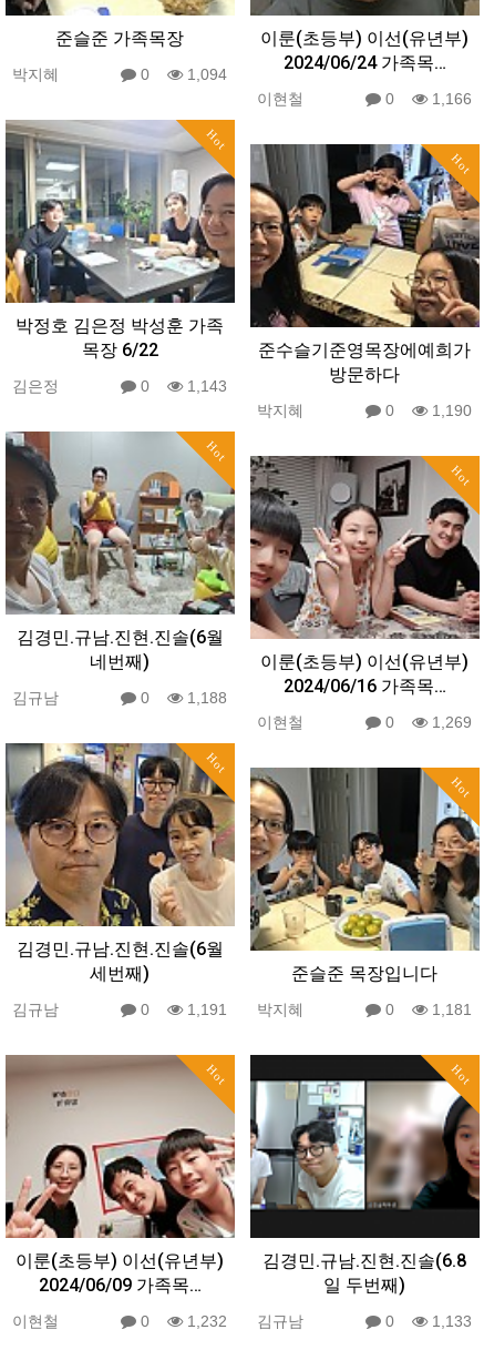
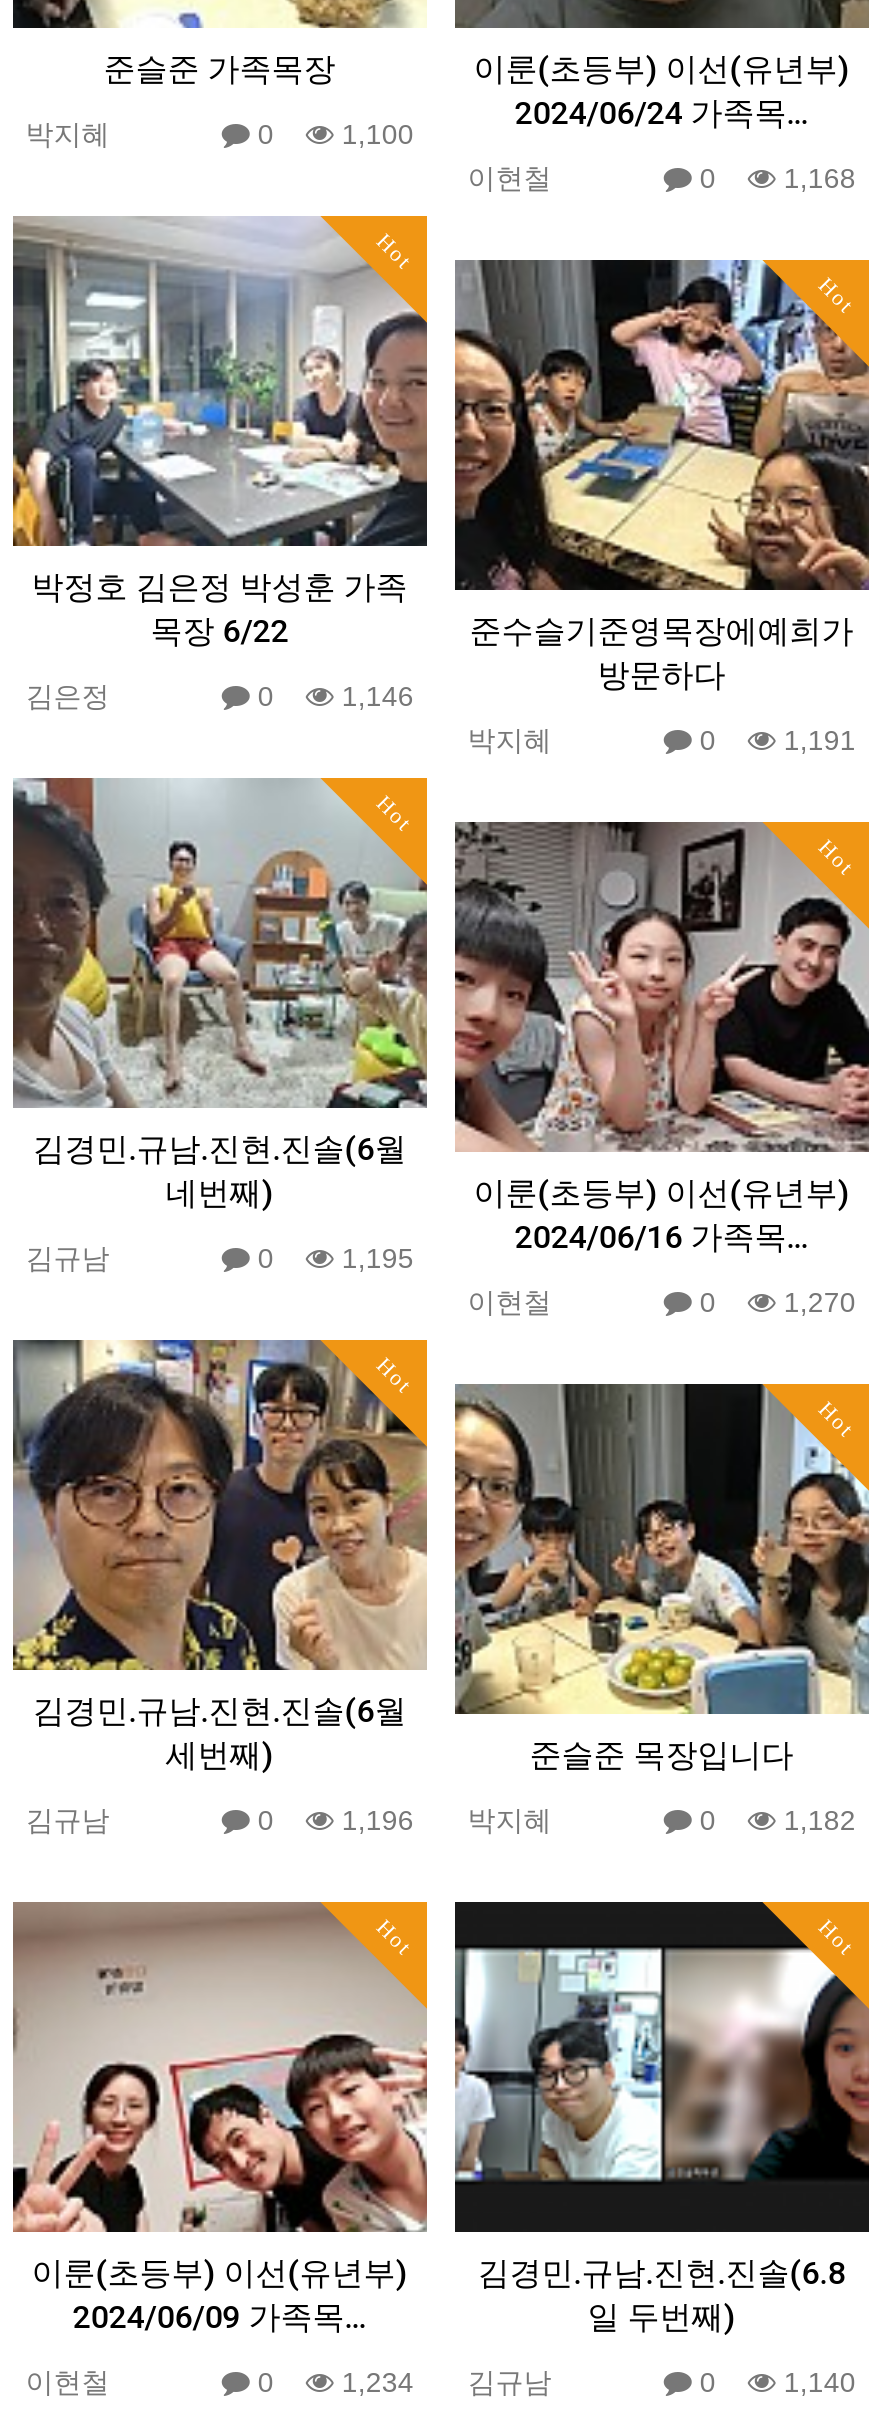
[137,66,227,83] 0 1,094 -> [250,118,414,150] 0 1,100
[381,90,472,108] 0 1,166 -> [692,162,856,194] 0 1,168
[137,377,227,395] 0 1,143 -> [250,680,414,712] 0 1,146
[381,402,472,420] 0 1,190 -> [692,724,856,756] 0 1,191
[137,689,227,707] 0 1,188 -> [250,1242,414,1274] 0 1,195
[381,713,472,731] 0 1,269 -> [692,1286,856,1318] 0 1,270
[137,1001,304,1019] 0 1,191 박지혜 -> [250,1804,551,1836] 0 1,196 박지혜
[381,1001,472,1019] 0 1,181 -> [692,1804,856,1836] 0 1,182
[137,1313,304,1330] 0 1,232 김규남 -> [250,2366,551,2398] 0 1,234 김규남
[381,1313,472,1330] 0 1,133 -> [692,2366,856,2398] 0 1,140

